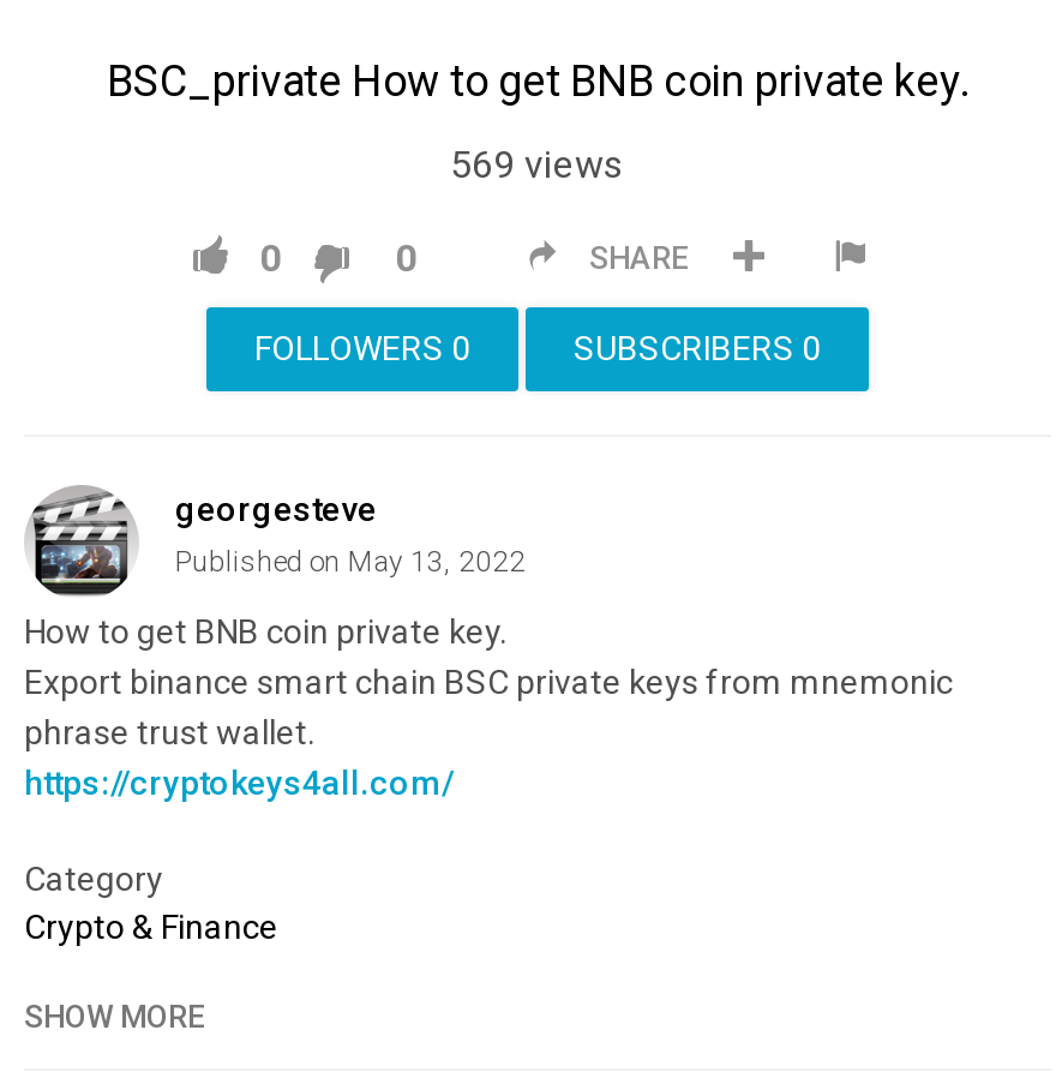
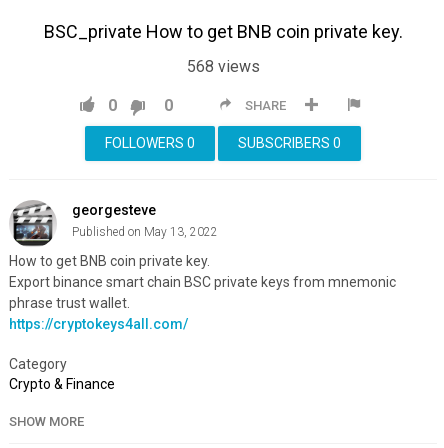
[450,141,625,187] 569 views -> [186,57,259,76] 568 views

